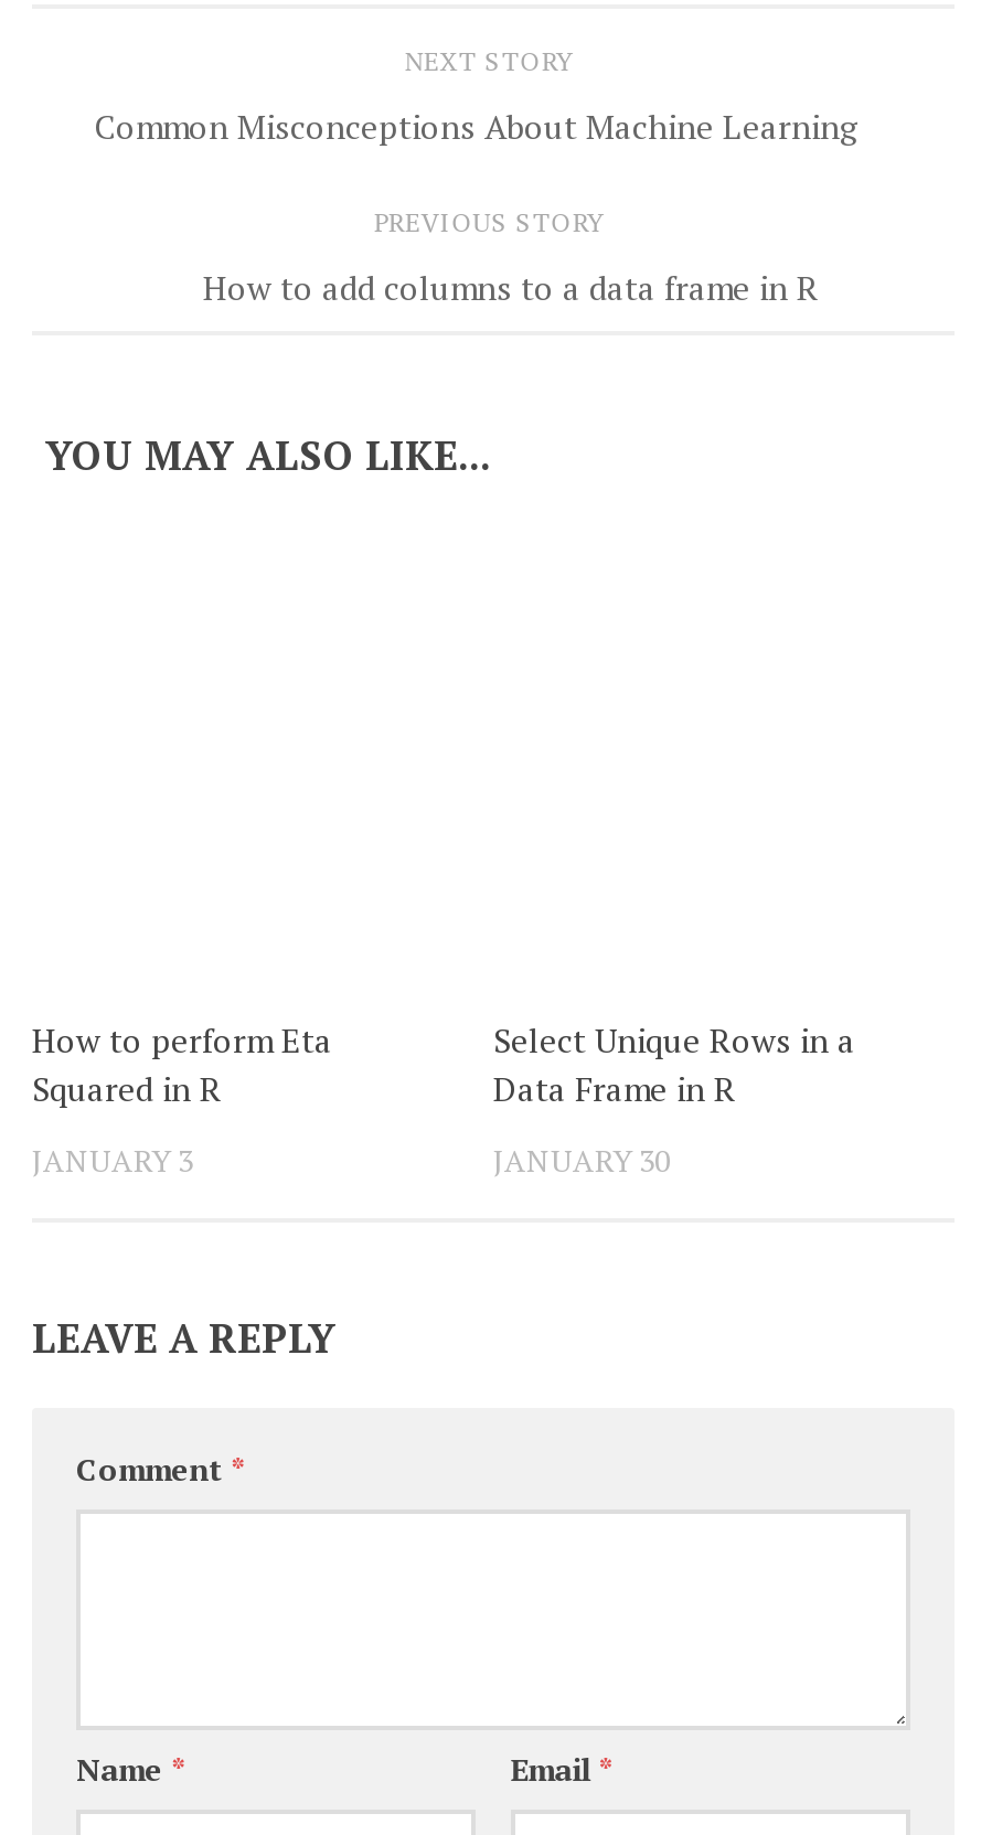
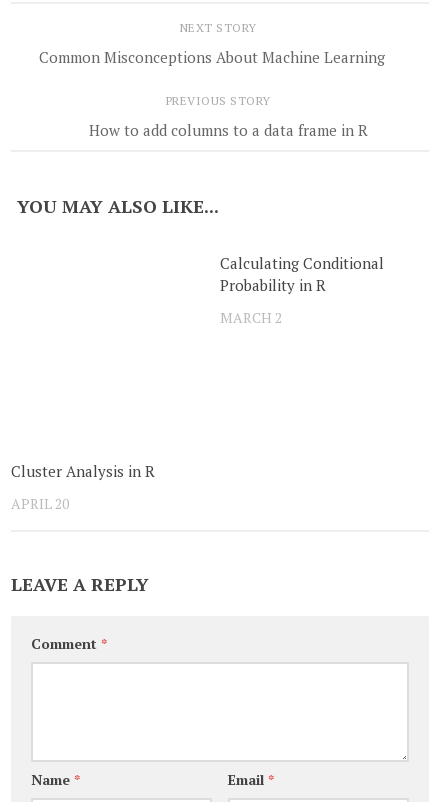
[32,1017,332,1110] How to perform Eta | Squared in R -> [11,461,155,481] Cluster Analysis in R
[493,1017,855,1110] Select Unique Rows in a | Data Frame in R -> [220,253,384,295] Calculating Conditional | Probability in R
[32,1139,193,1180] JANUARY 3 -> [11,494,69,513] APRIL 20
[493,1139,670,1180] JANUARY 30 -> [220,308,282,327] MARCH 2

